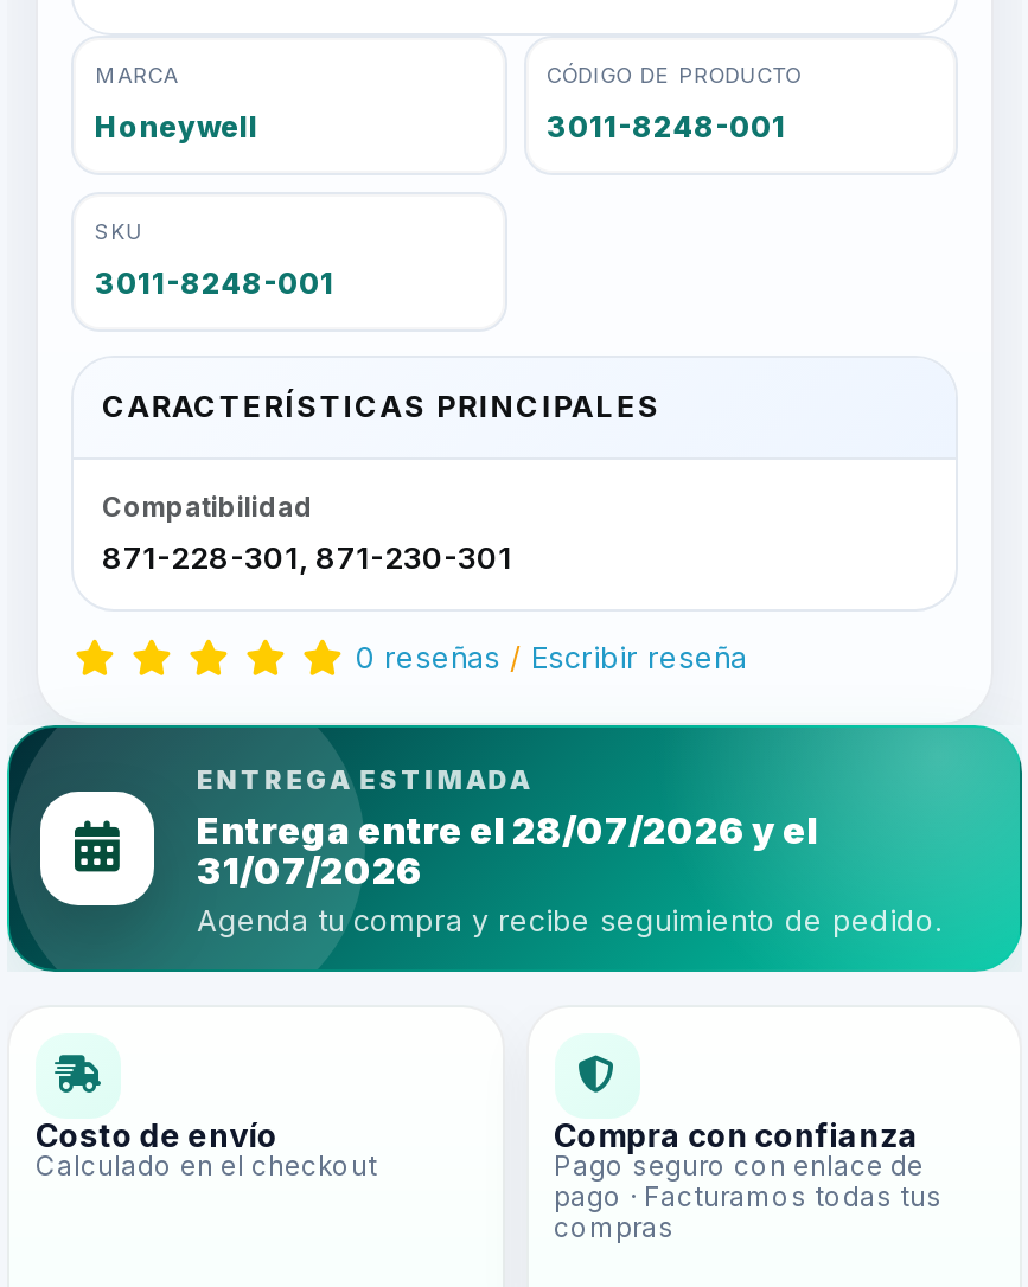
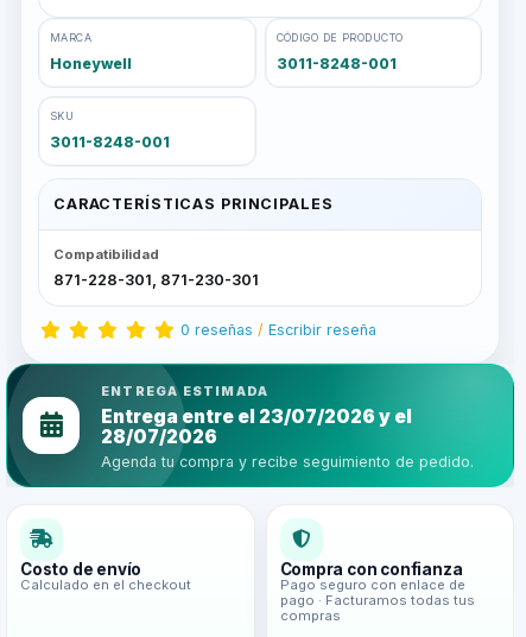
[197,808,818,853] Entrega entre el 28/07/2026 y el -> [101,405,412,428] Entrega entre el 23/07/2026 y el
[197,848,422,893] 31/07/2026 -> [101,425,217,448] 28/07/2026

